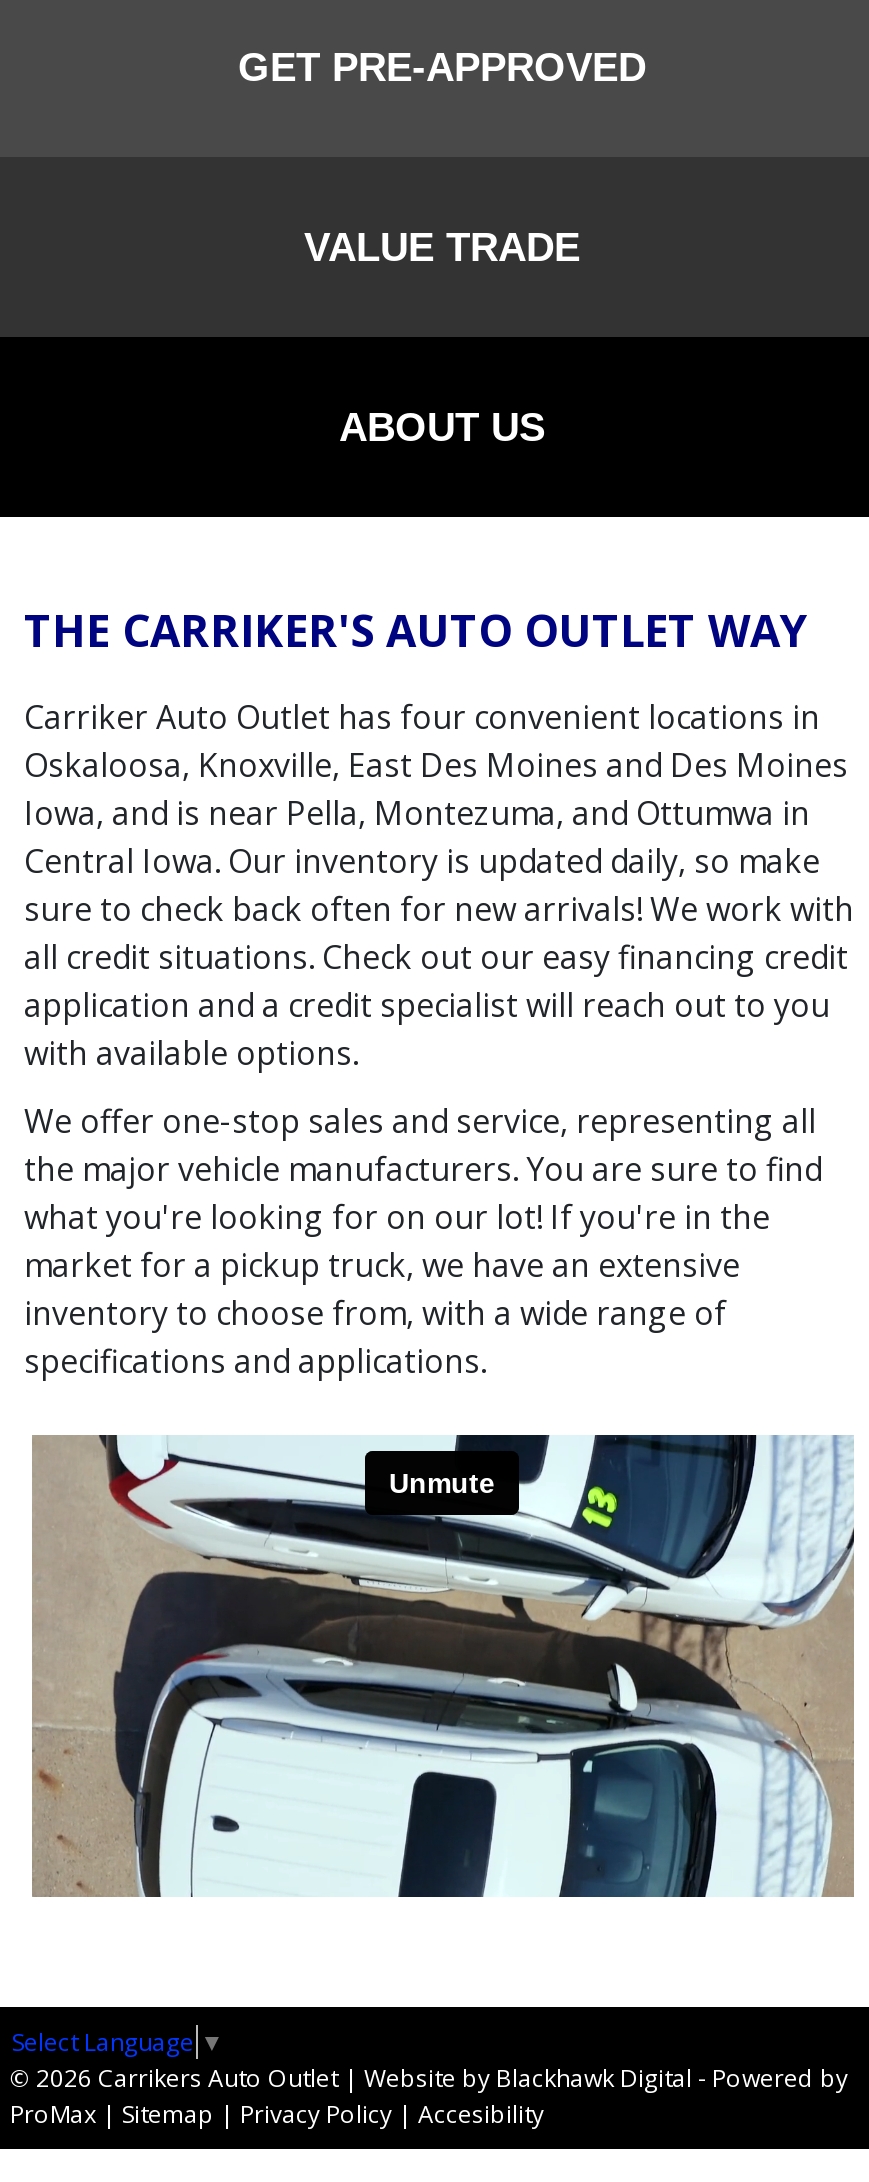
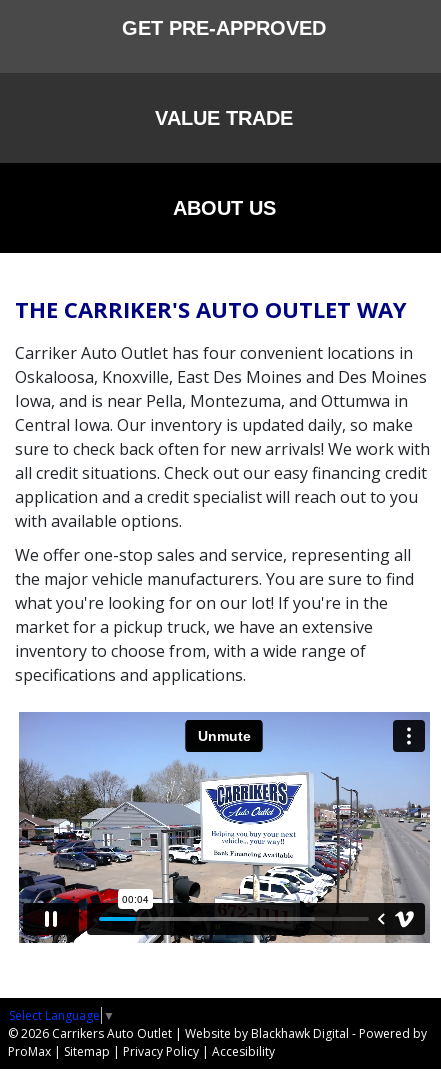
[32,1433,856,1899] [image] -> [18,712,430,944] [image]

